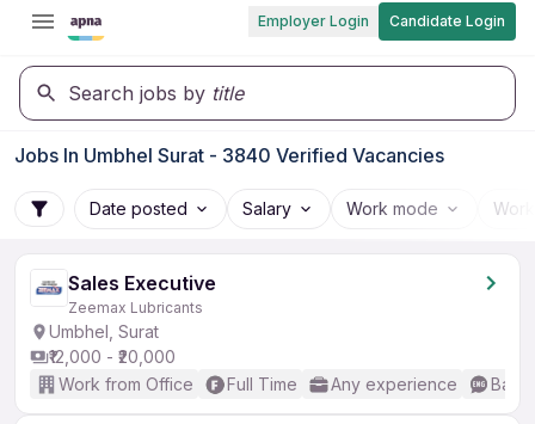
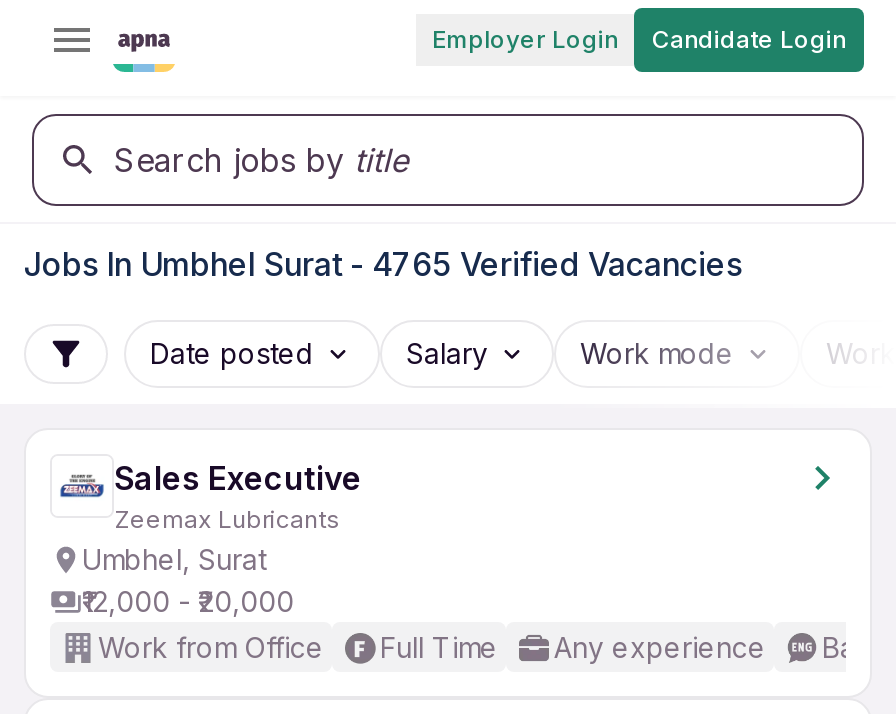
[14,143,444,167] Jobs In Umbhel Surat - 3840 Verified Vacancies -> [24,244,742,284] Jobs In Umbhel Surat - 4765 Verified Vacancies

